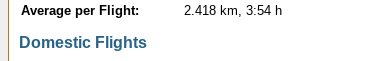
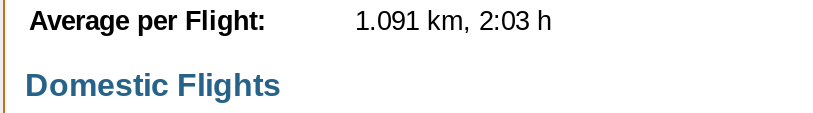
[184,3,282,18] 2.418 km, 3:54 h -> [355,6,551,36] 1.091 km, 2:03 h

